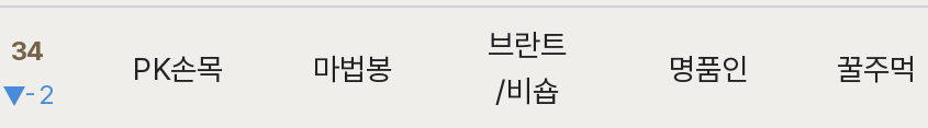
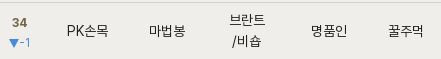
[25,80,54,110] -2 -> [19,36,30,50] -1

